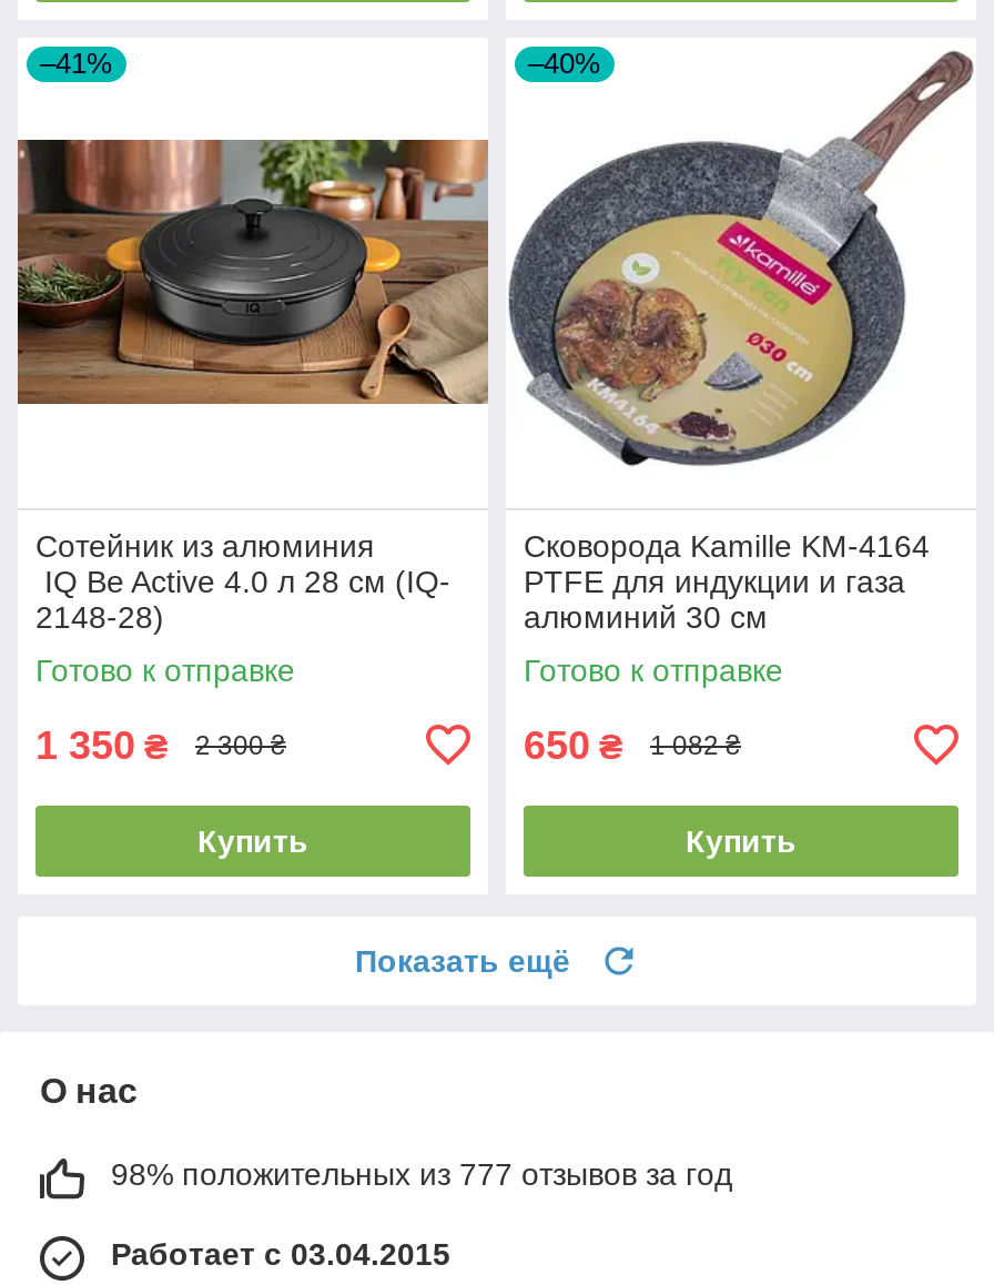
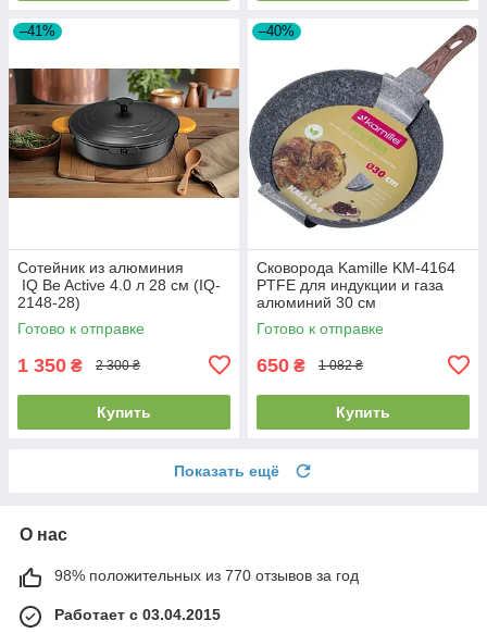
[111,1156,732,1191] 98% положительных из 777 отзывов за год -> [54,566,359,584] 98% положительных из 770 отзывов за год

